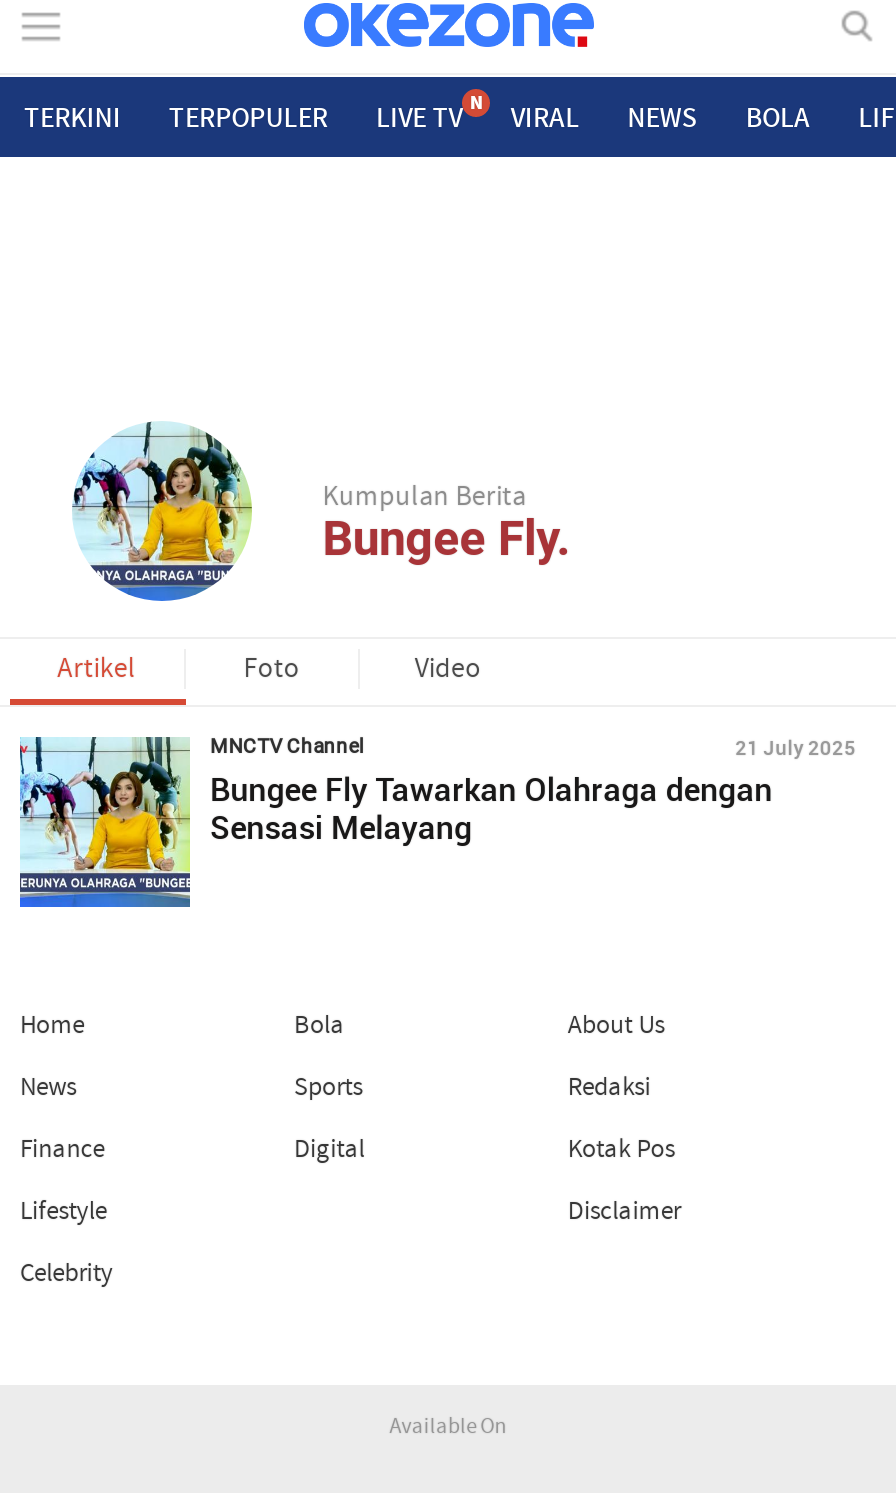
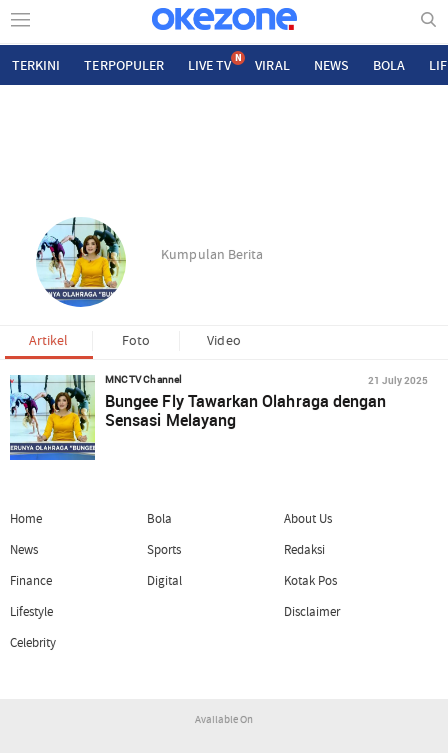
[323,511,571,567] Bungee Fly. -> none

